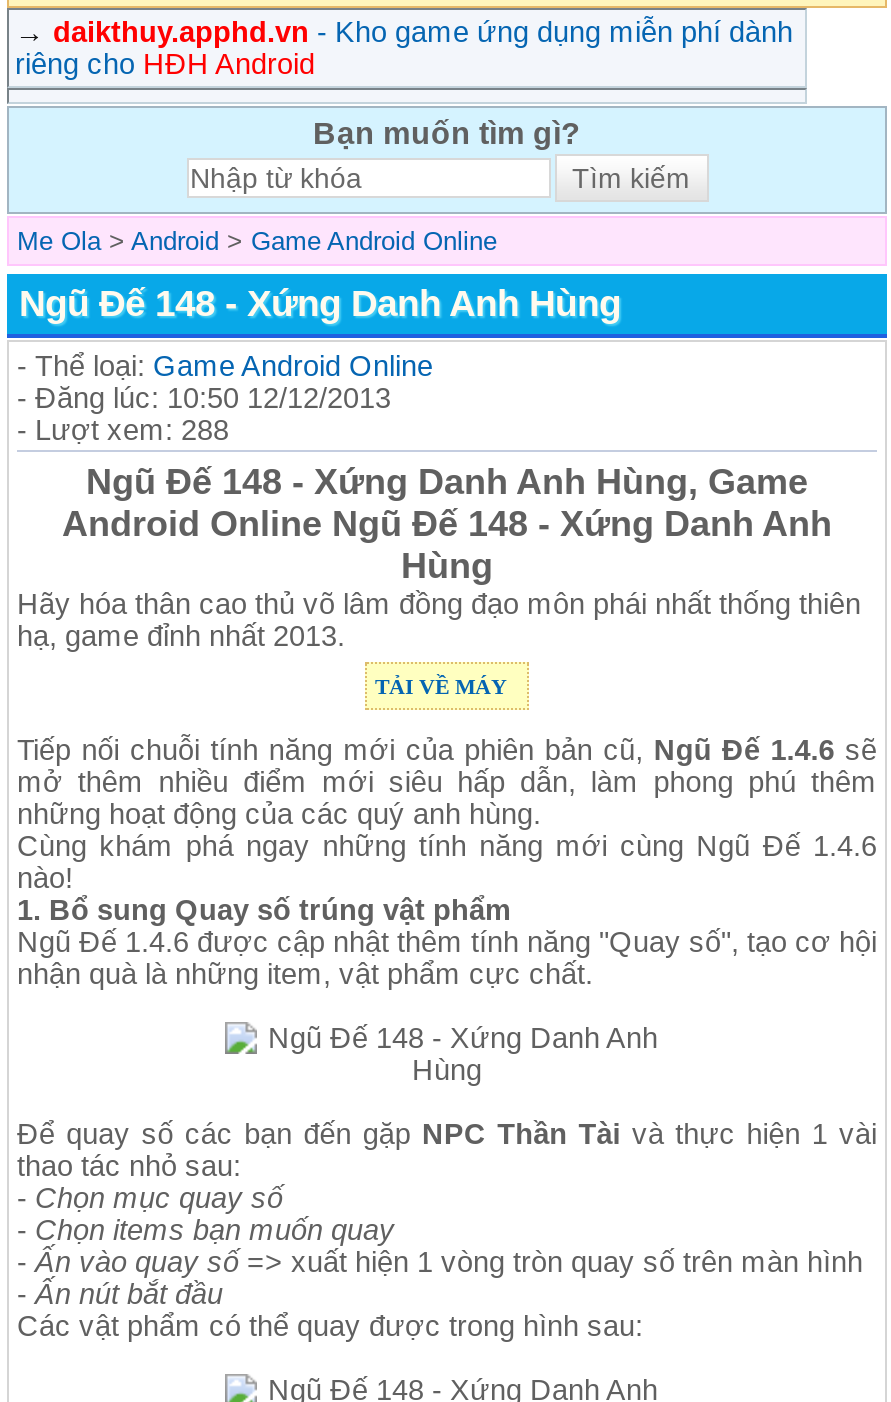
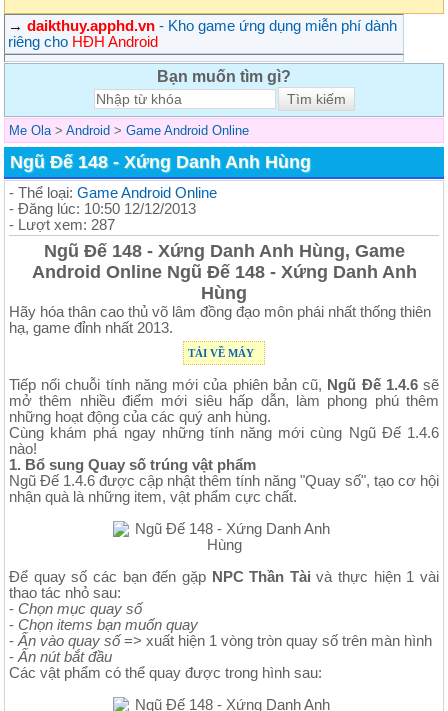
[17,413,229,445] - Lượt xem: 288 -> [9,217,115,233] - Lượt xem: 287

